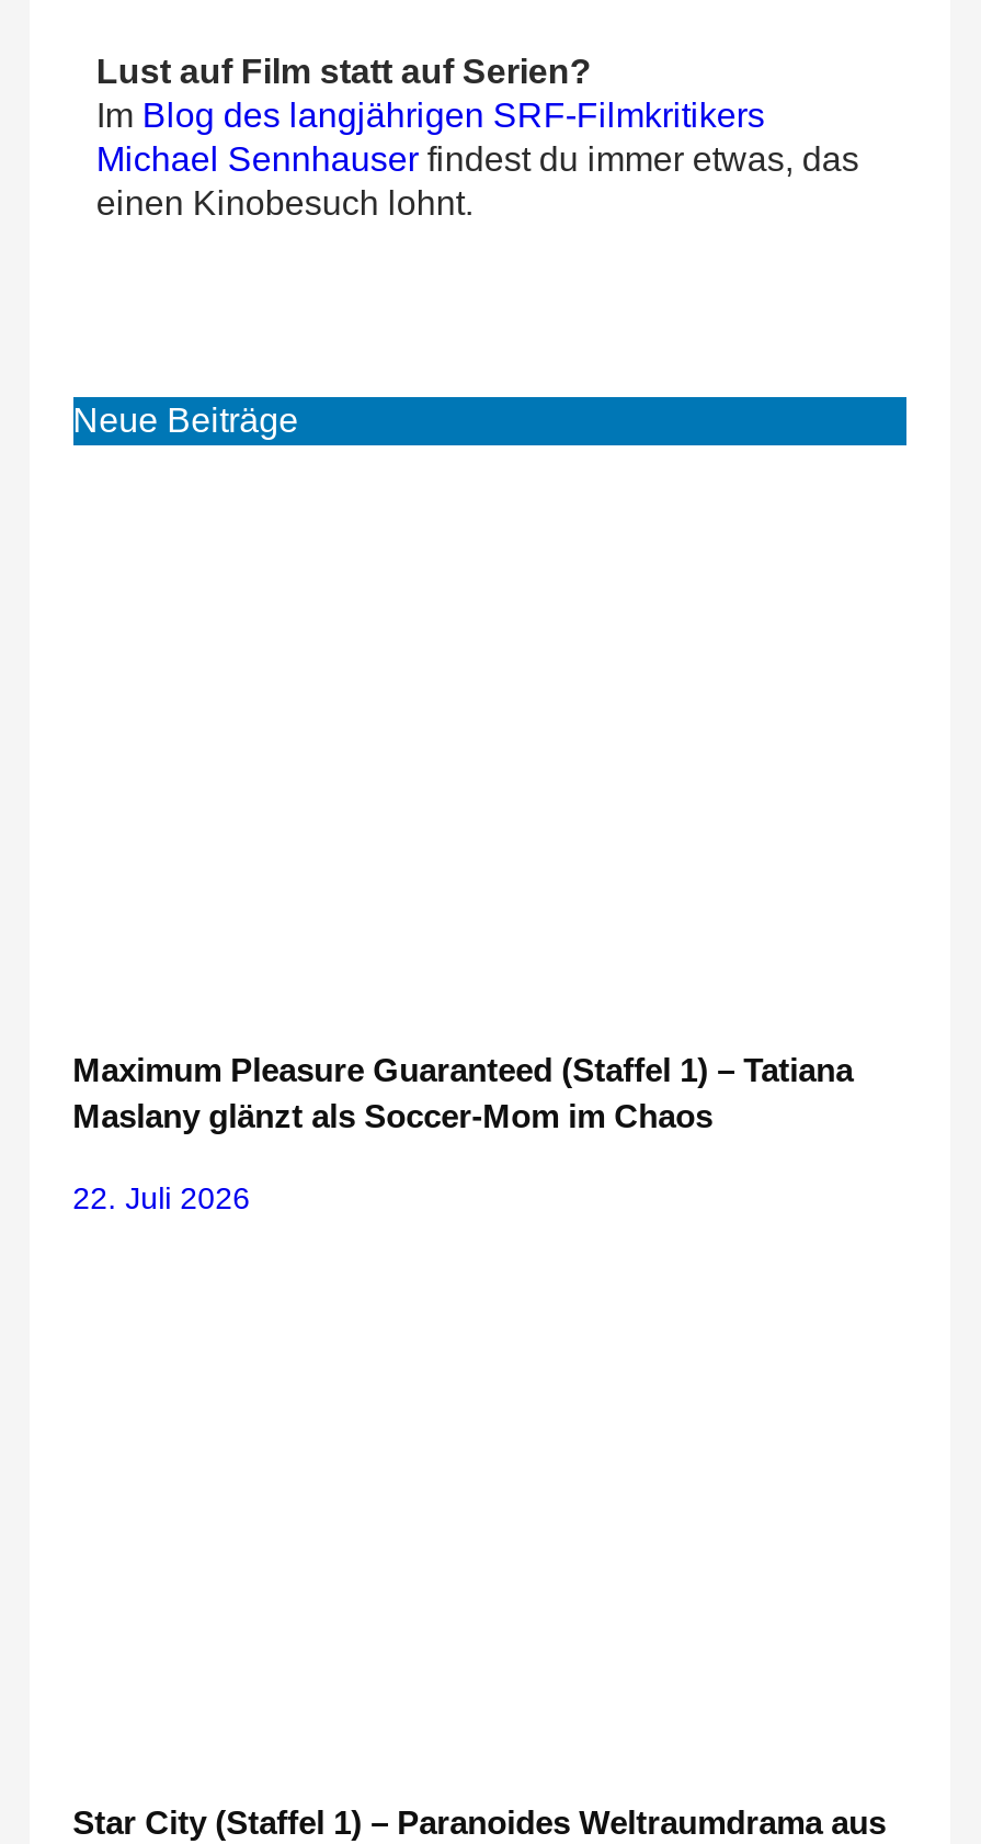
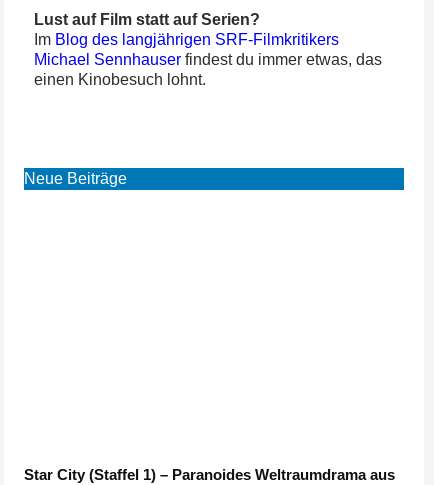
[73,1051,853,1216] Maximum Pleasure Guaranteed (Staffel 1) – Tatiana | Maslany glänzt als Soccer-Mom im Chaos | 22. Juli 2026 -> none

